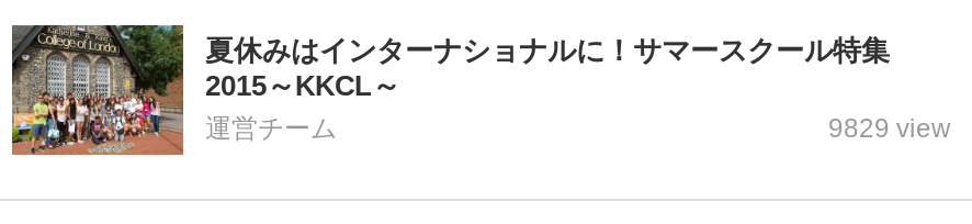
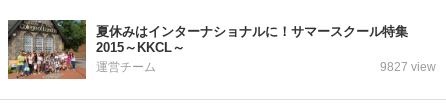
[828,113,951,144] 9829 view -> [380,60,436,74] 9827 view

